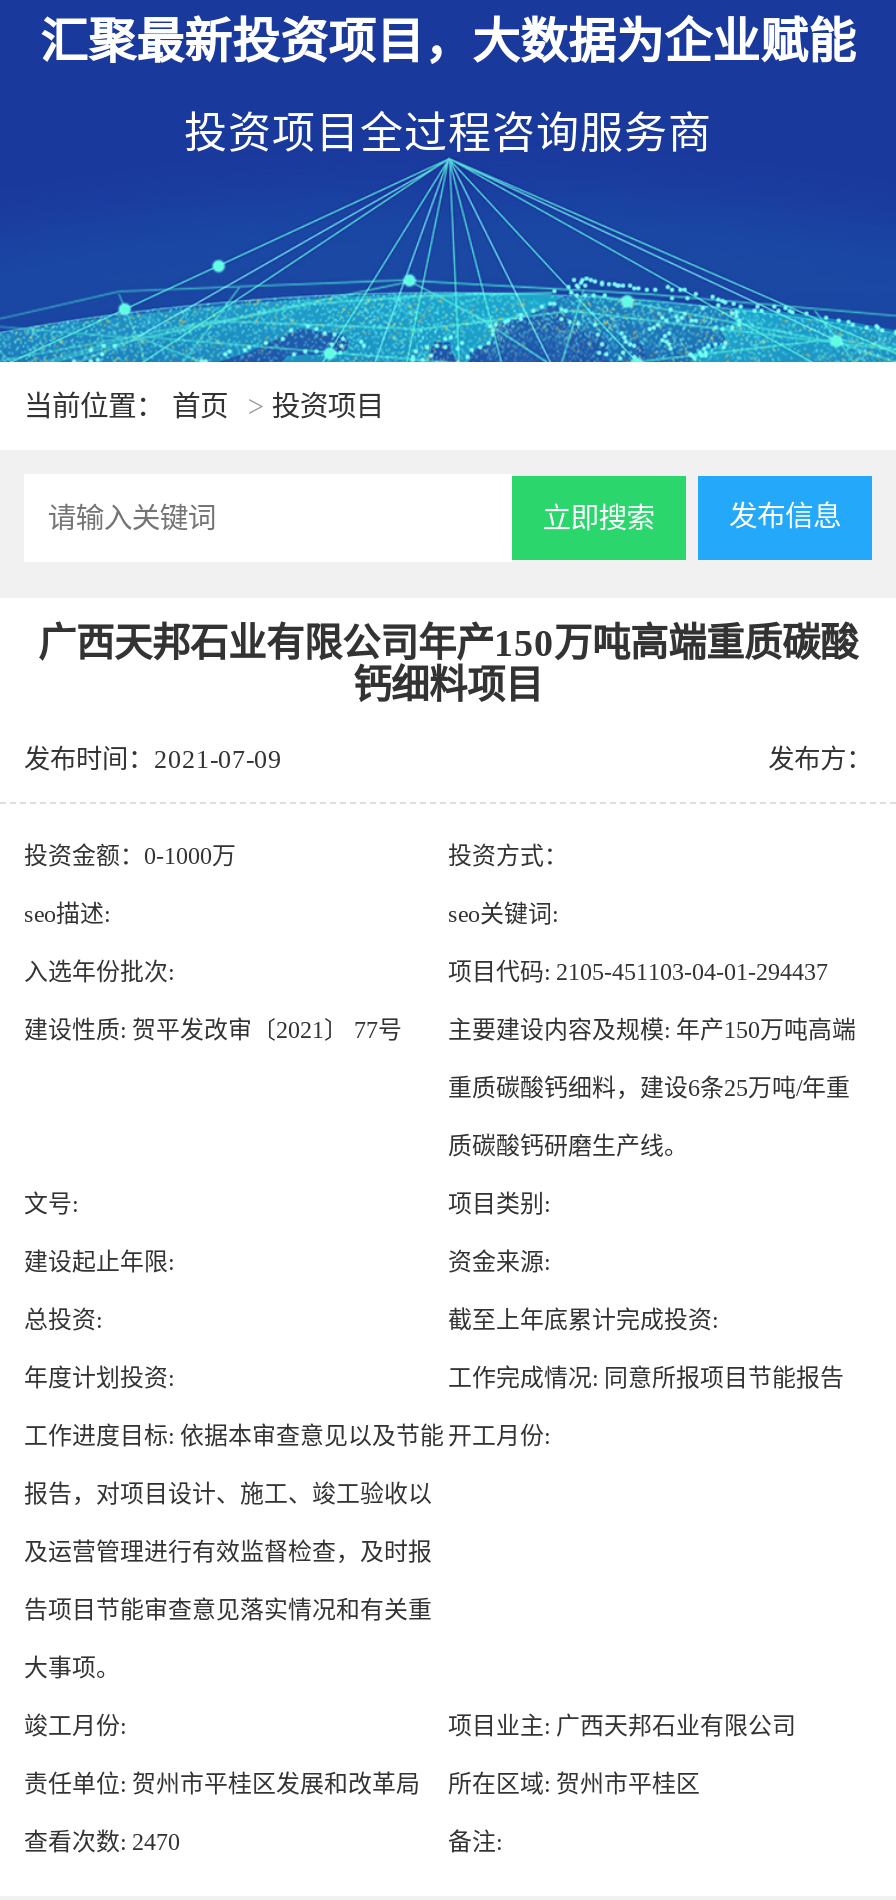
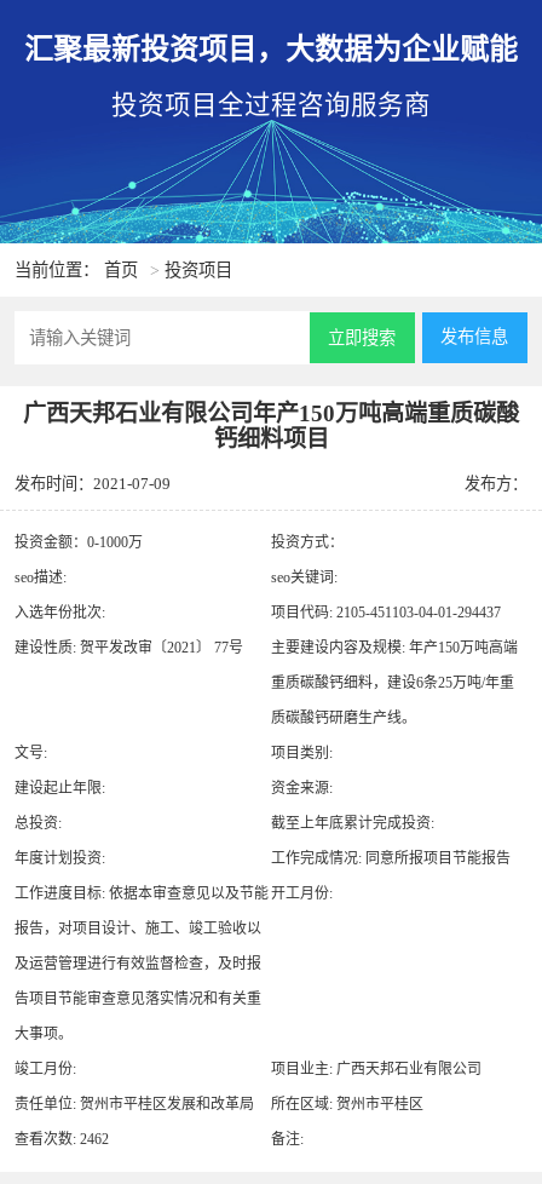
[24,1827,180,1855] 查看次数: 2470 -> [14,1130,109,1147] 查看次数: 2462

